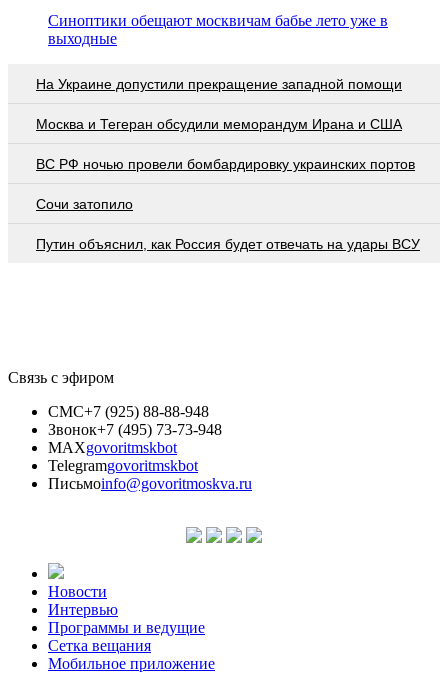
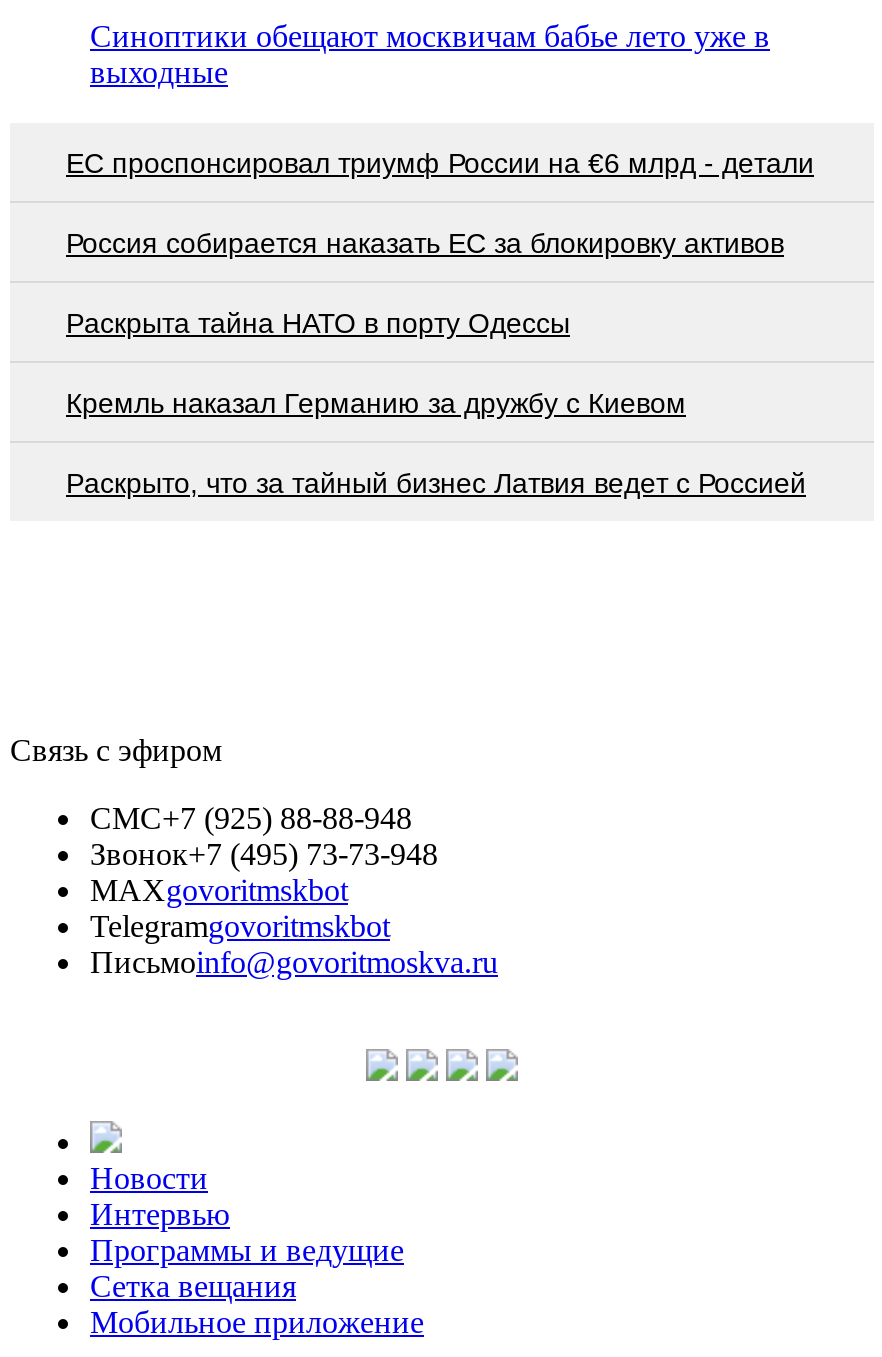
[36,76,402,92] На Украине допустили прекращение западной помощи -> [66,146,814,178] EC проспонсировал триумф России на €6 млрд - детали
[36,116,402,132] Москва и Тегеран обсудили меморандум Ирана и США -> [66,226,784,258] Россия собирается наказать EC за блокировку активов
[36,156,415,172] ВС РФ ночью провели бомбардировку украинских портов -> [66,306,570,338] Раскрыта тайна НАТО в порту Одессы
[36,196,133,212] Сочи затопило -> [66,386,686,418] Кремль наказал Германию за дружбу с Киевом
[36,236,420,252] Путин объяснил, как Россия будет отвечать на удары ВСУ -> [66,466,806,498] Раскрыто, что за тайный бизнес Латвия ведет с Россией

